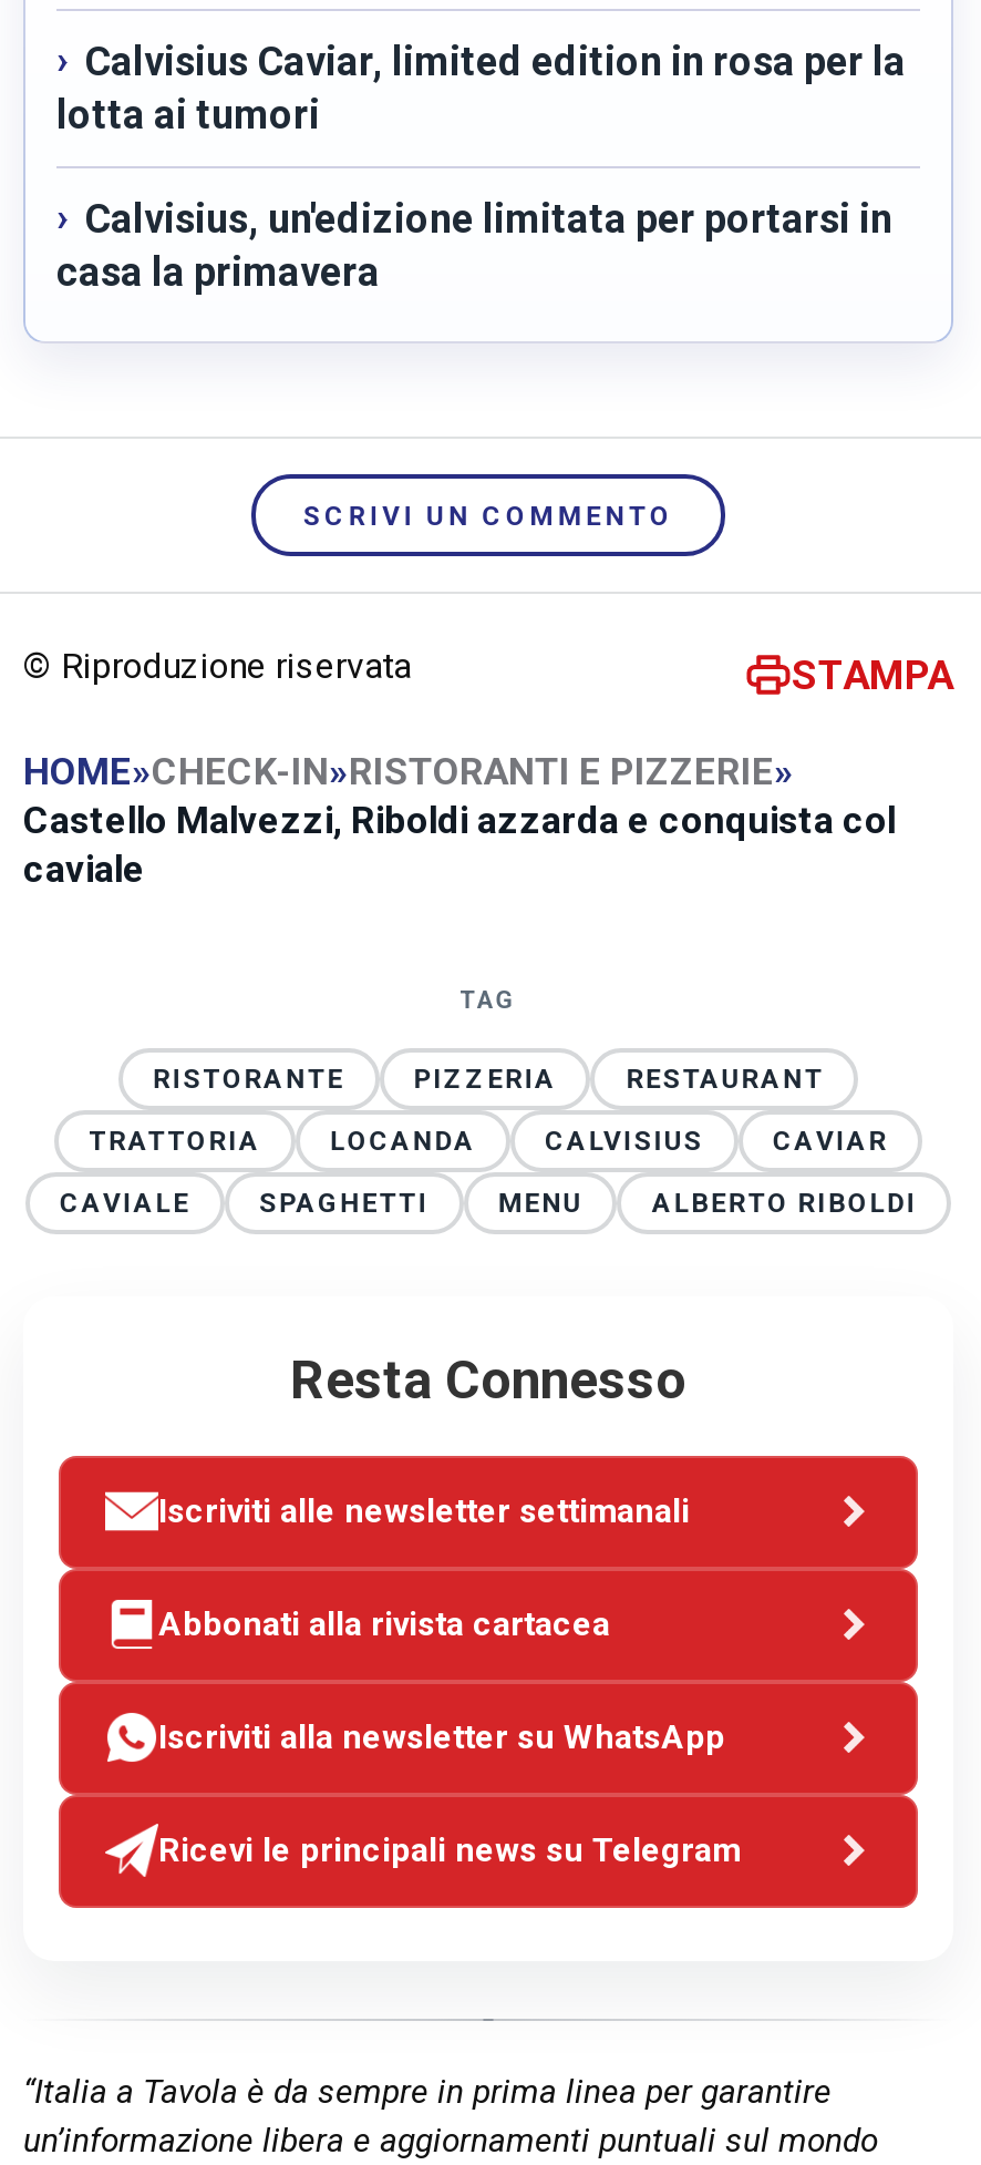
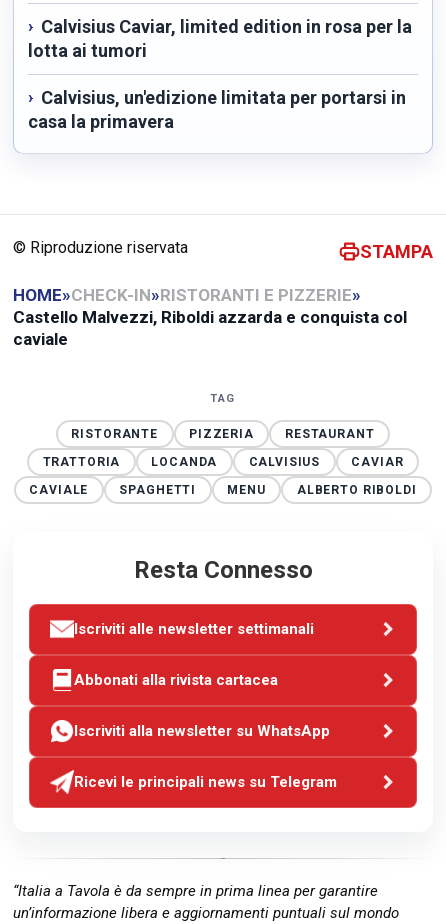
[303,500,673,531] SCRIVI UN COMMENTO -> none

